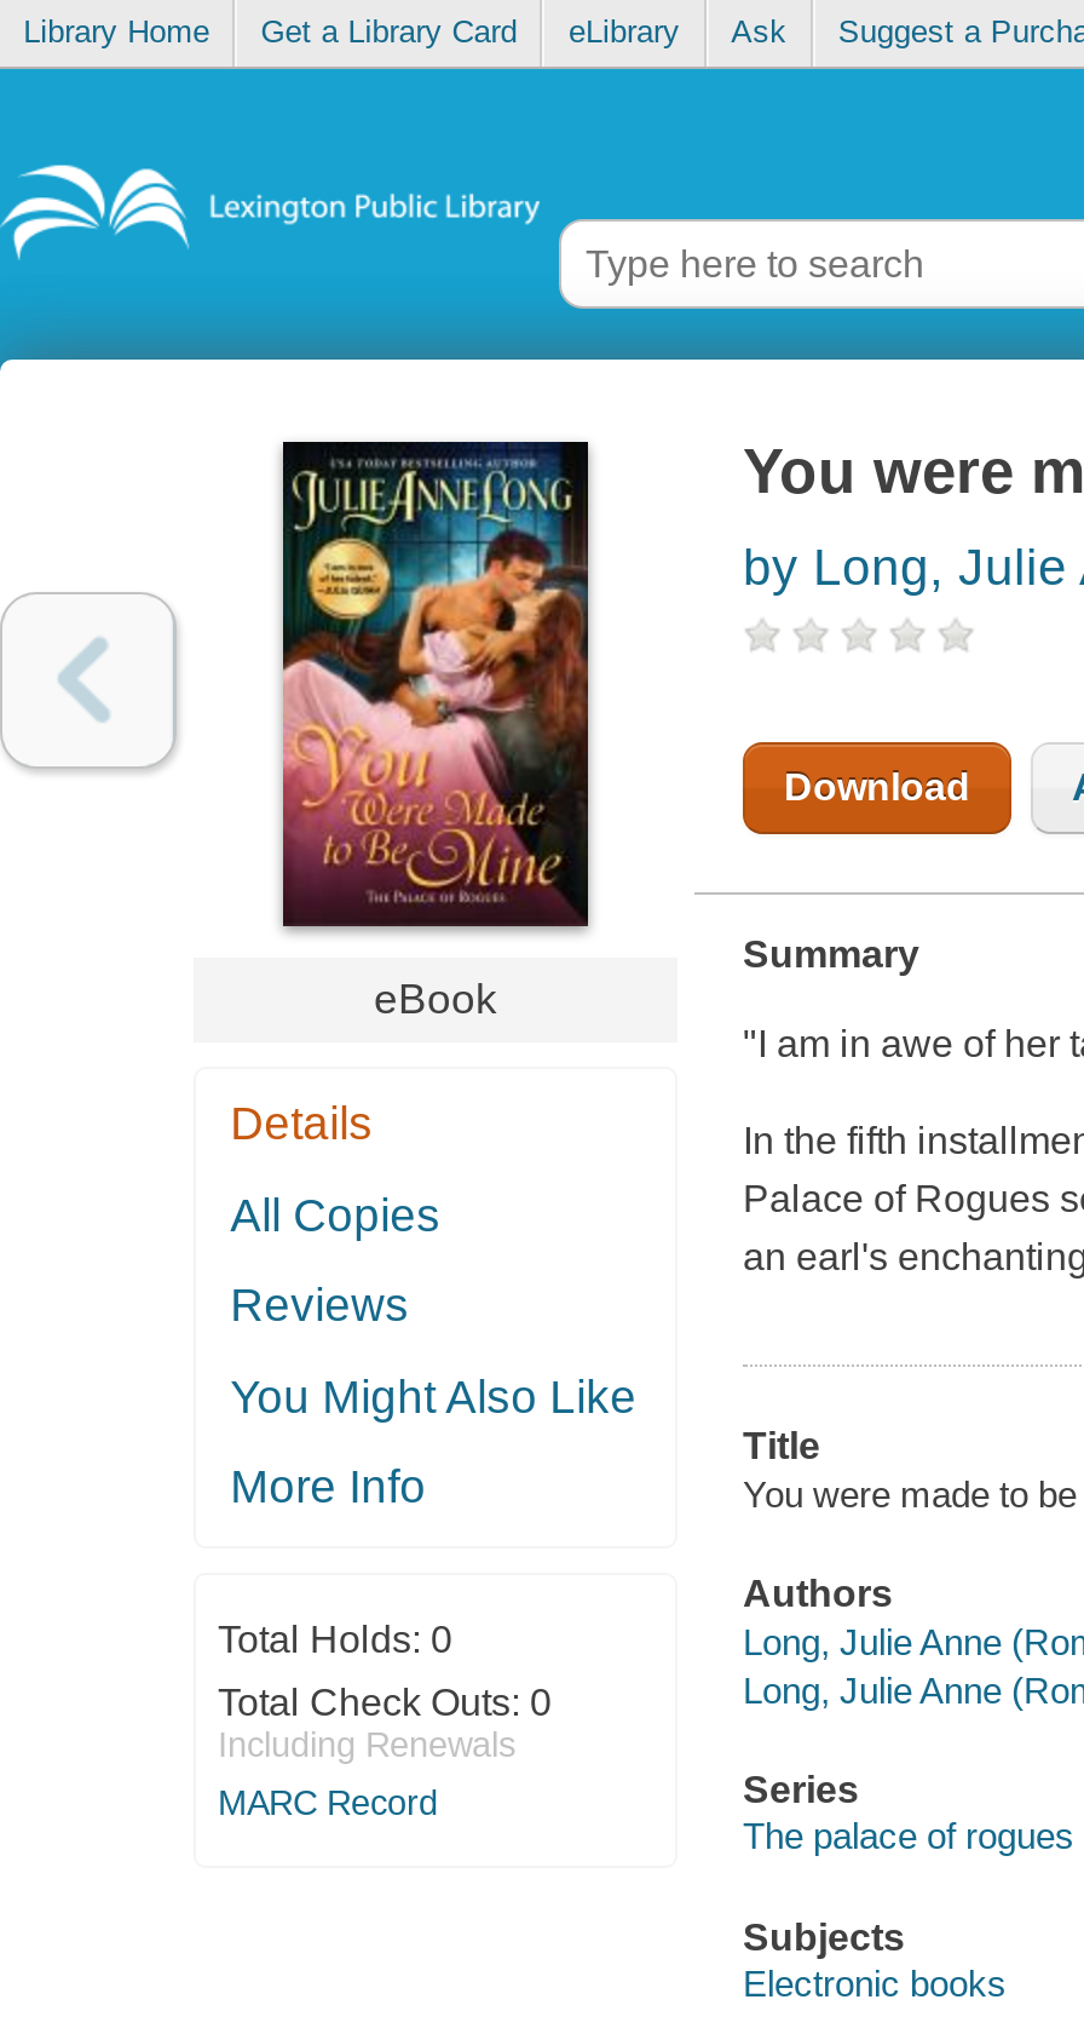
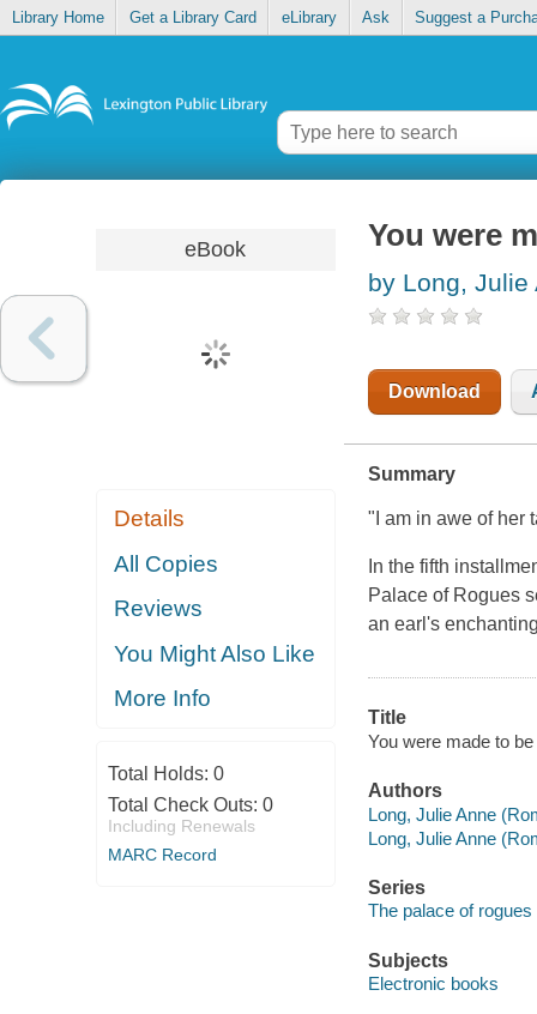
[278,439,593,936] [image] -> none
moved [374,974,497,1023] -> [185,237,246,261]: eBook
moved [218,1099,637,1821] -> [108,506,315,864]: Details | All Copies | Reviews | ... | Including Renewals | MARC Record

